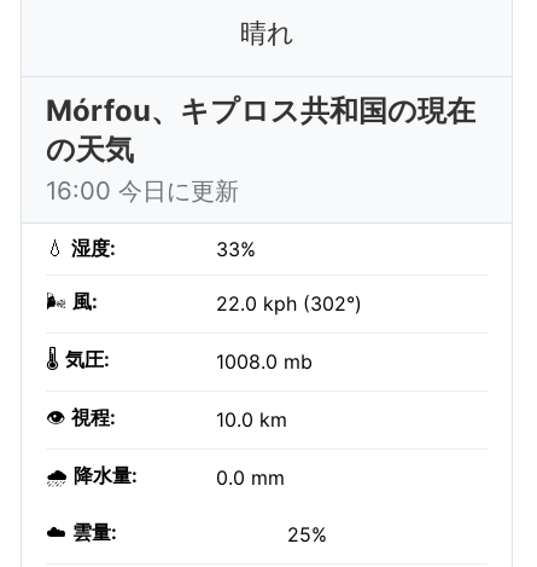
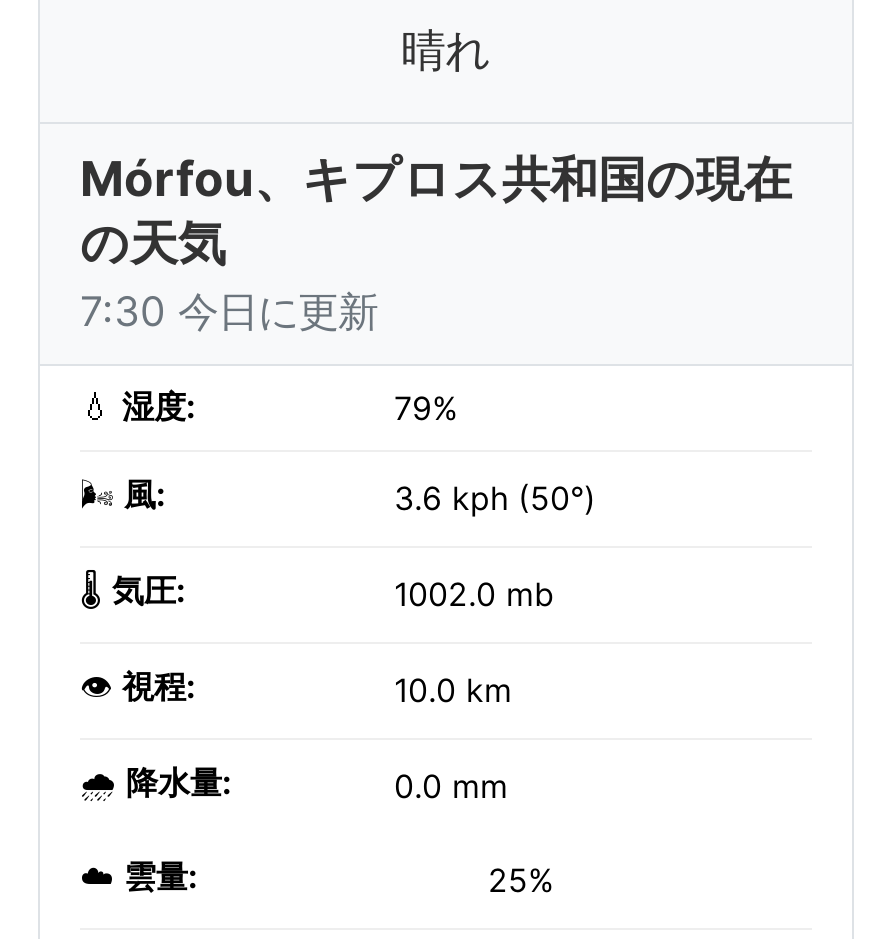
[46,175,239,206] 16:00 今日に更新 -> [80,286,378,336] 7:30 今日に更新
[216,237,256,261] 33% -> [394,388,458,428] 79%
[216,291,362,316] 22.0 kph (302°) -> [394,478,596,518] 3.6 kph (50°)
[216,349,313,374] 1008.0 mb -> [394,574,554,614] 1002.0 mb

